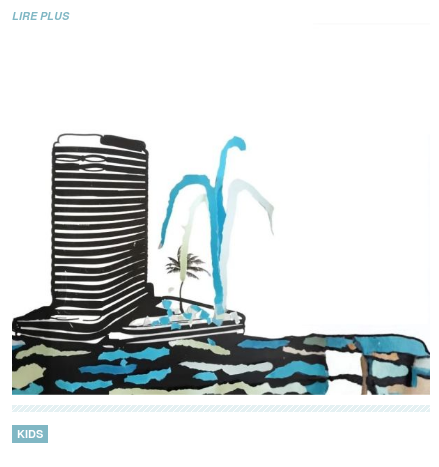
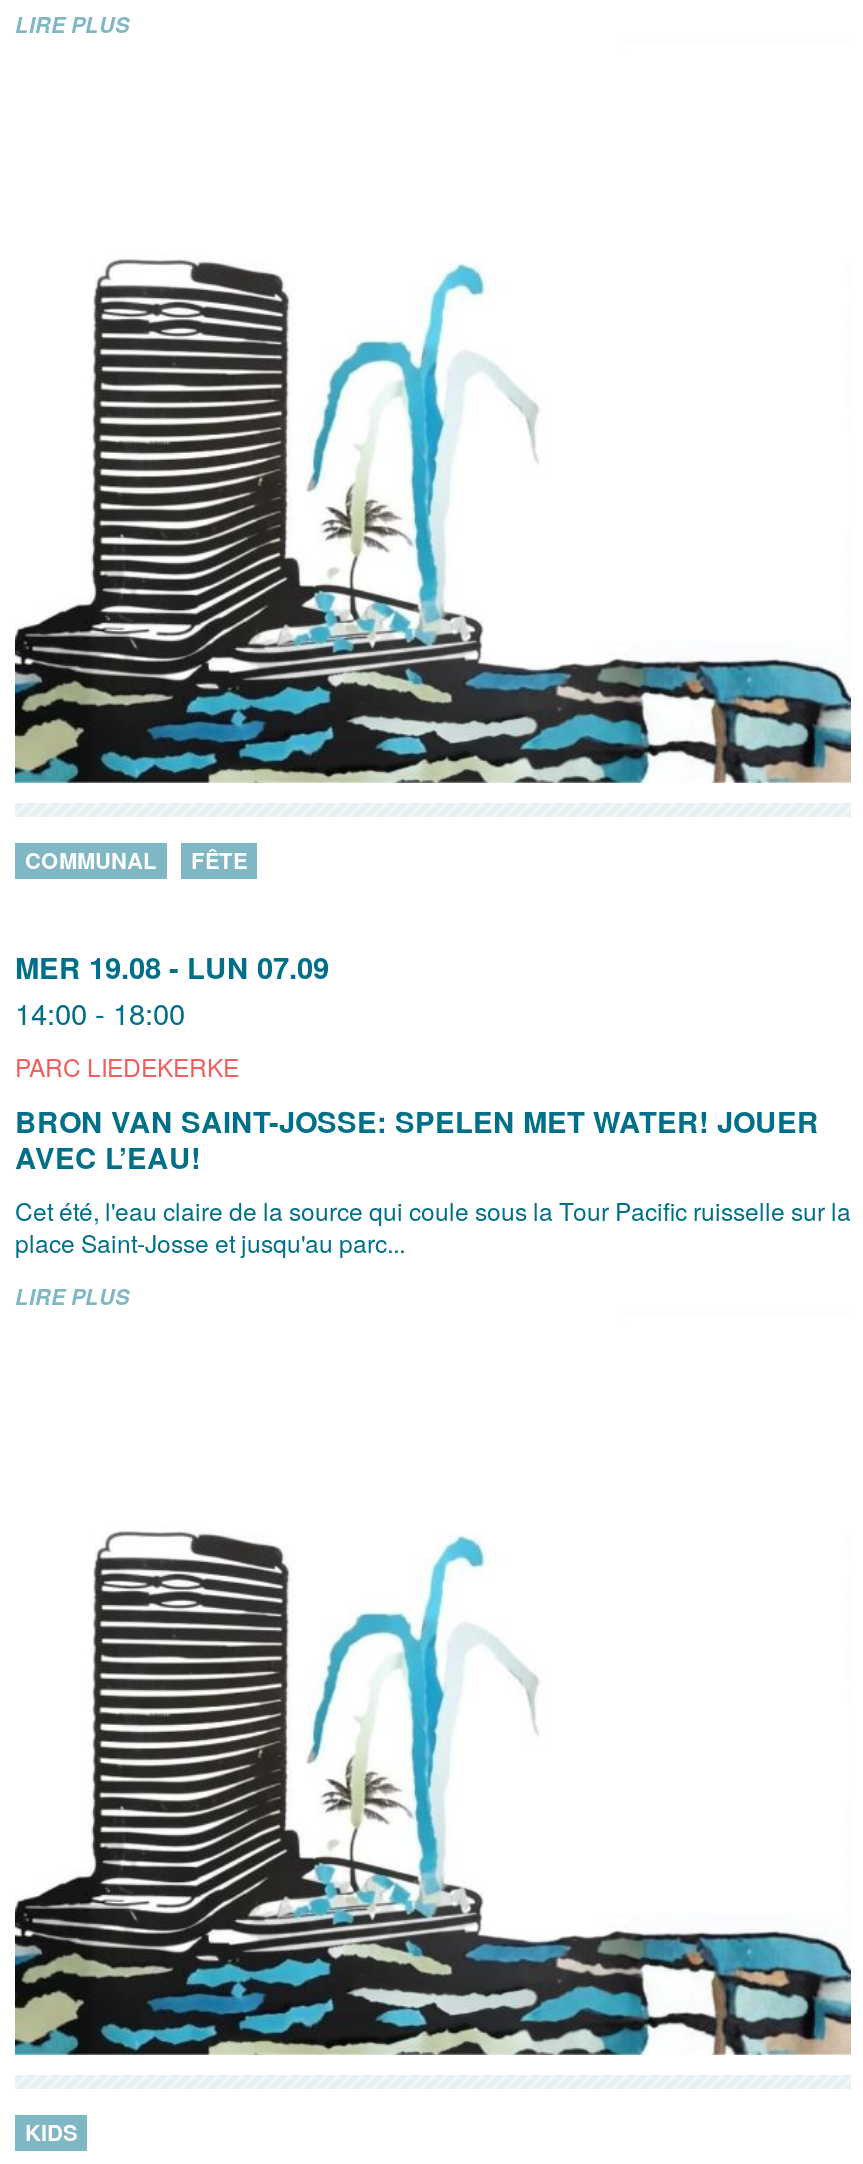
none -> [15,948,329,1084] MER 19.08 - LUN 07.09 | 14:00 - 18:00 | PARC LIEDEKERKE
none -> [15,1102,851,1312] BRON VAN SAINT-JOSSE: SPELEN MET WATER! JOUER | AVEC L’EAU! | Cet été, l'eau claire de la source qui coule sous la Tour Pacific ruisselle sur la | place Saint-Josse et jusqu'au parc... | LIRE PLUS
none -> [25,846,247,876] COMMUNAL | FÊTE

